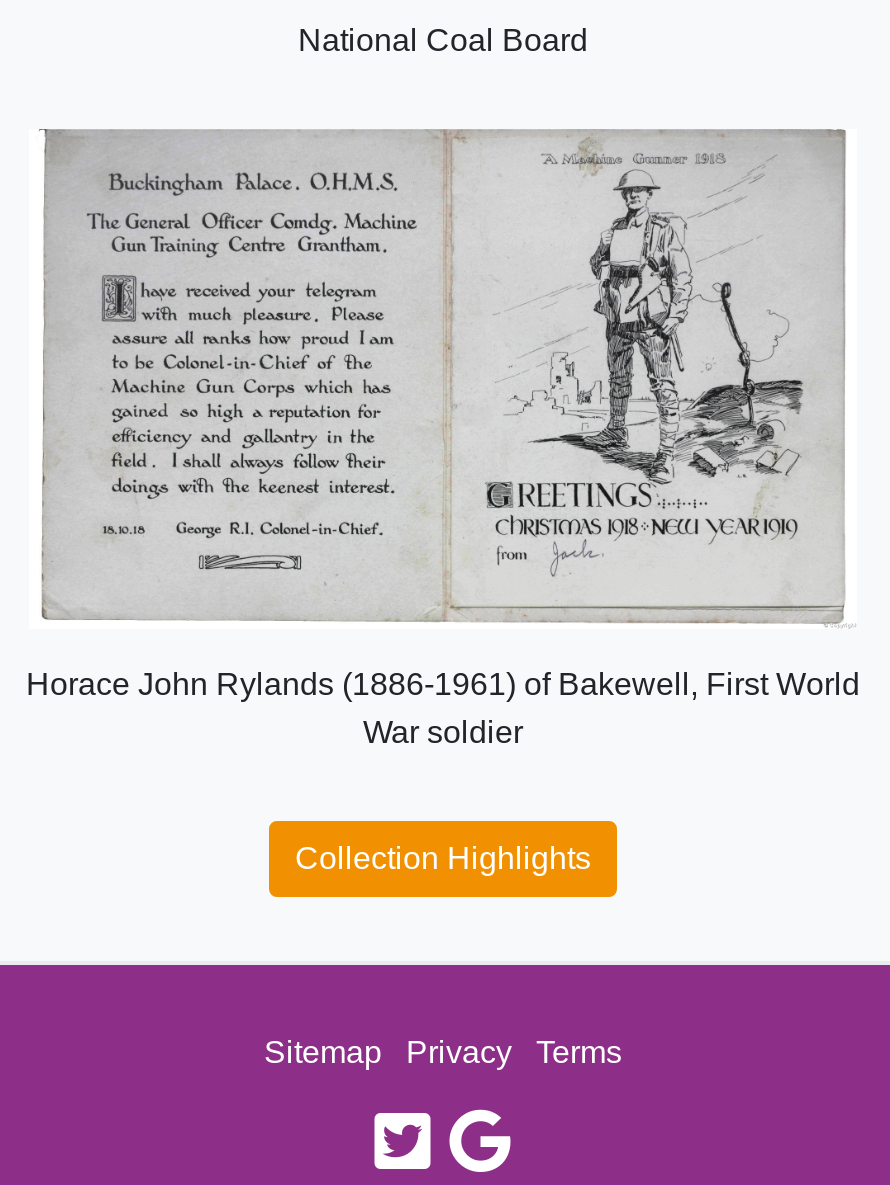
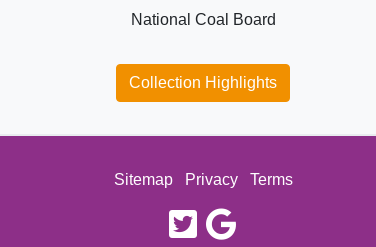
[26,127,860,750] [image] | Horace John Rylands (1886-1961) of Bakewell, First World | War soldier -> none

